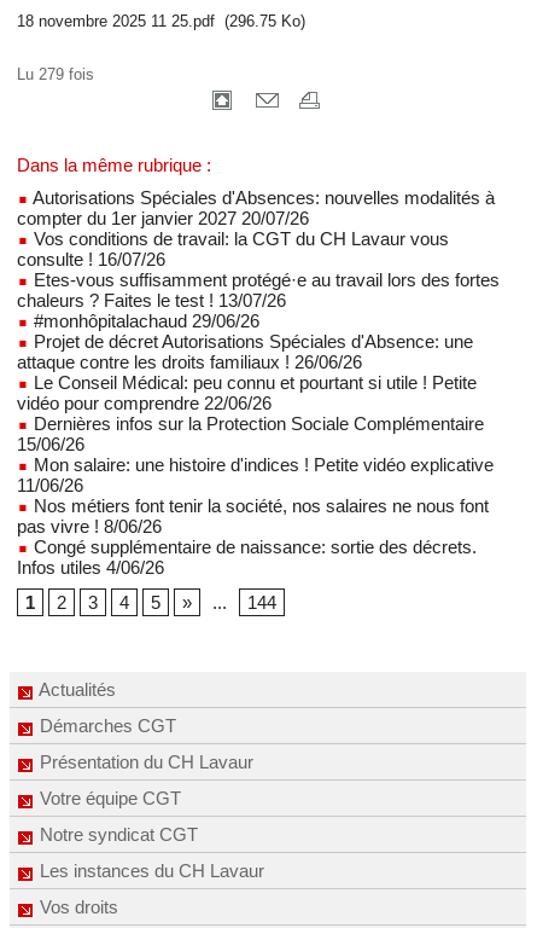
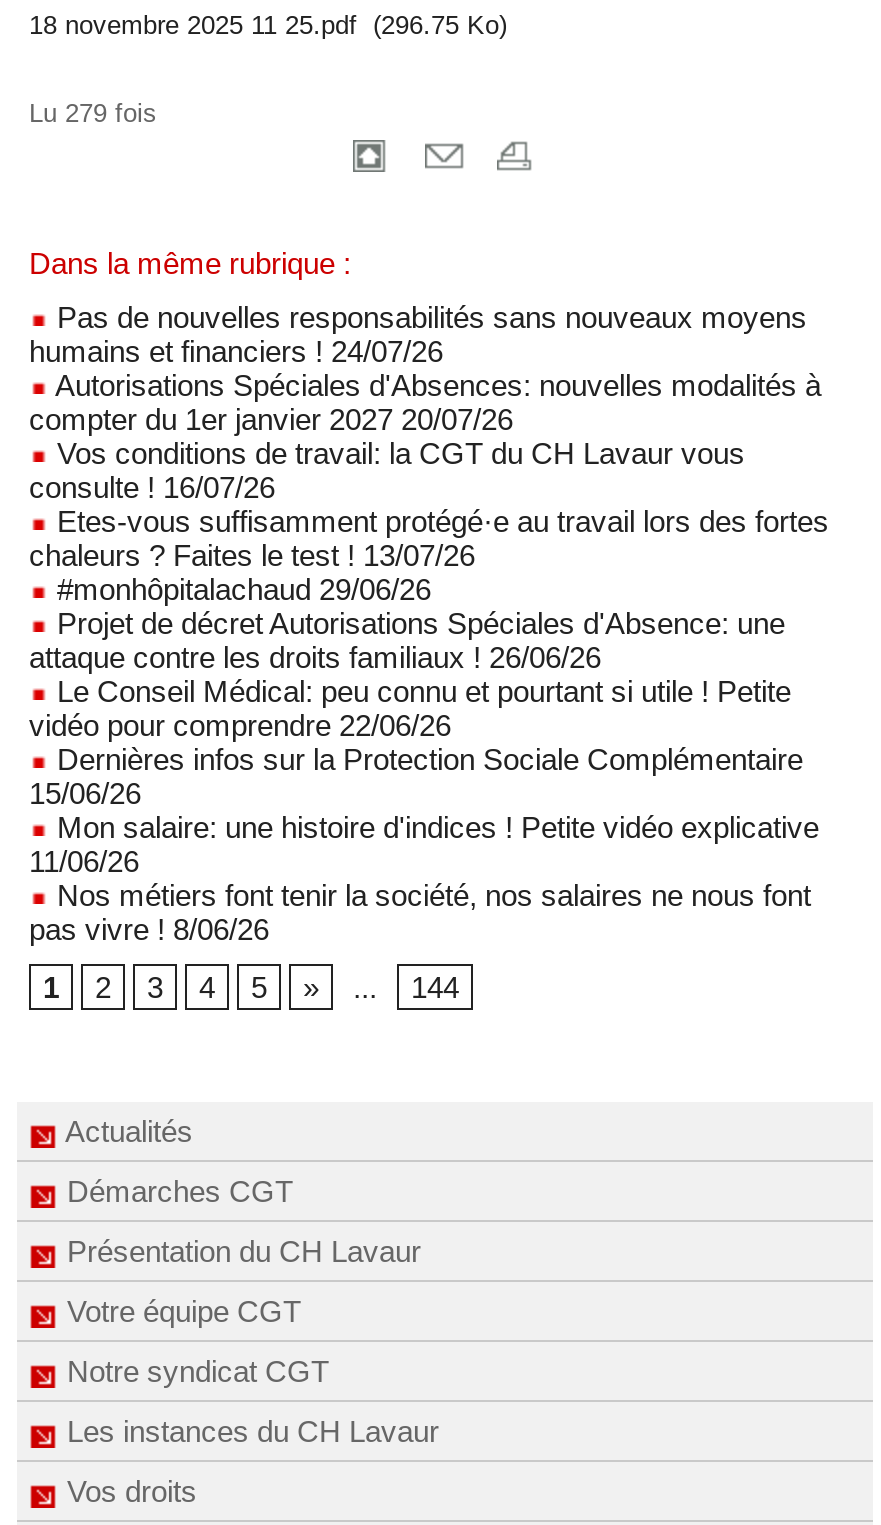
none -> [29,300,807,368] Pas de nouvelles responsabilités sans nouveaux moyens | humains et financiers ! 24/07/26
moved [17,187,500,536] -> [29,368,829,946]: Autorisations Spéciales d'Absences: nouvelles modalités à | compter du 1er janvier 2027 20/07/26 | Vos conditions de travail: la CGT du CH Lavaur vous | ... | Nos métiers font tenir la société, nos salaires ne nous font | pas vivre ! 8/06/26
[17,536,477,578] Congé supplémentaire de naissance: sortie des décrets. | Infos utiles 4/06/26 -> none

